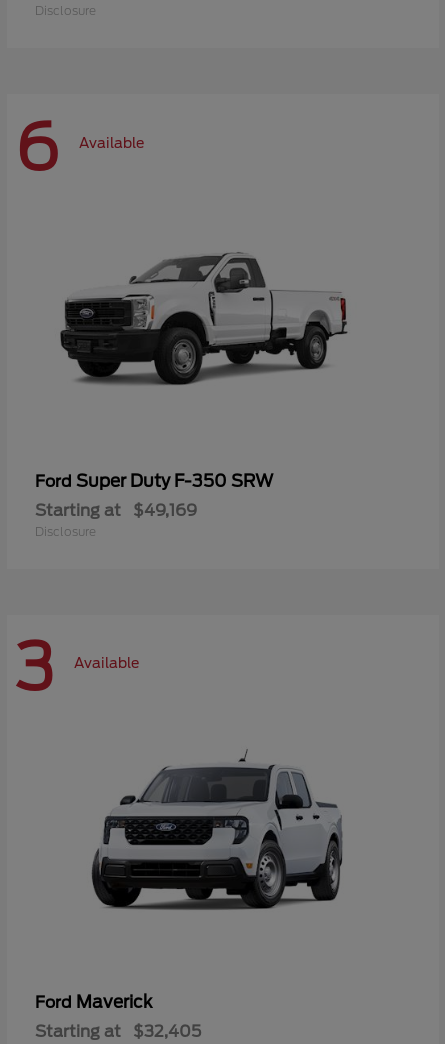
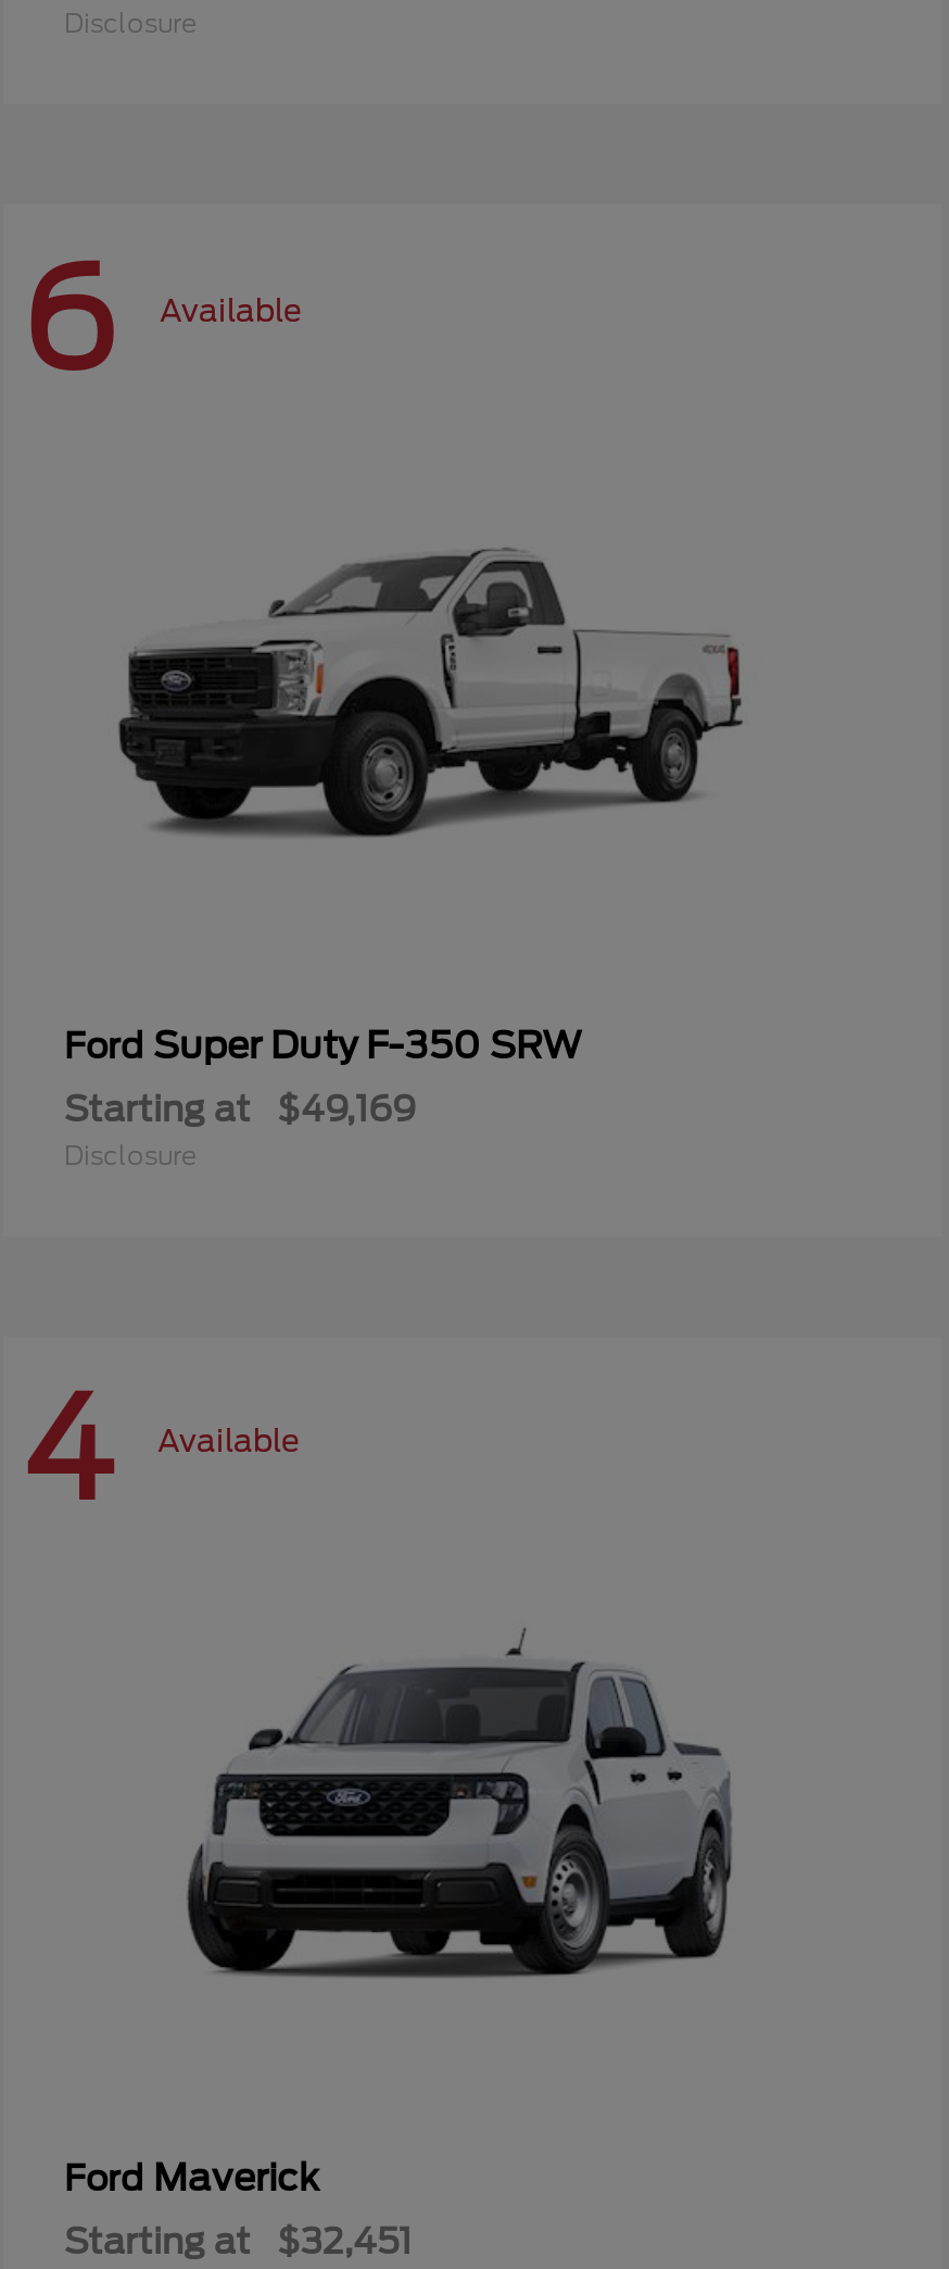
[15,629,139,705] 3 Available -> [21,1368,299,1533] 4 Available
[35,1022,201,1041] Starting at $32,405 -> [64,2221,412,2262] Starting at $32,451

